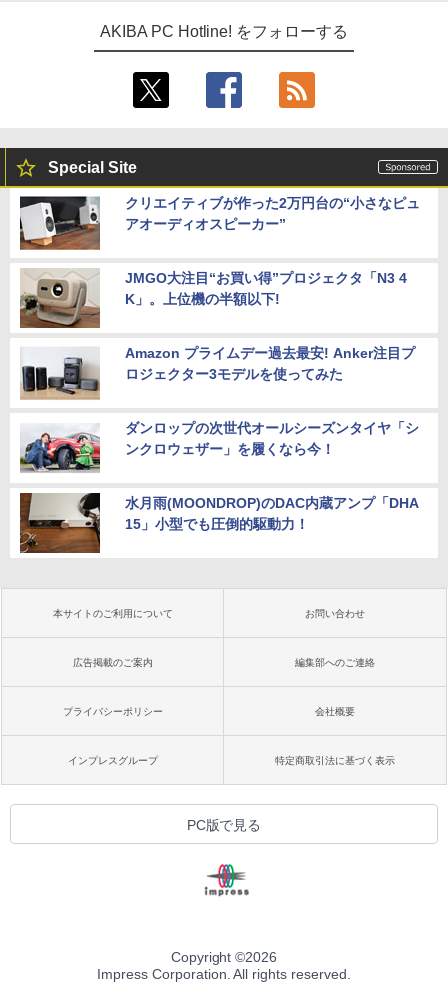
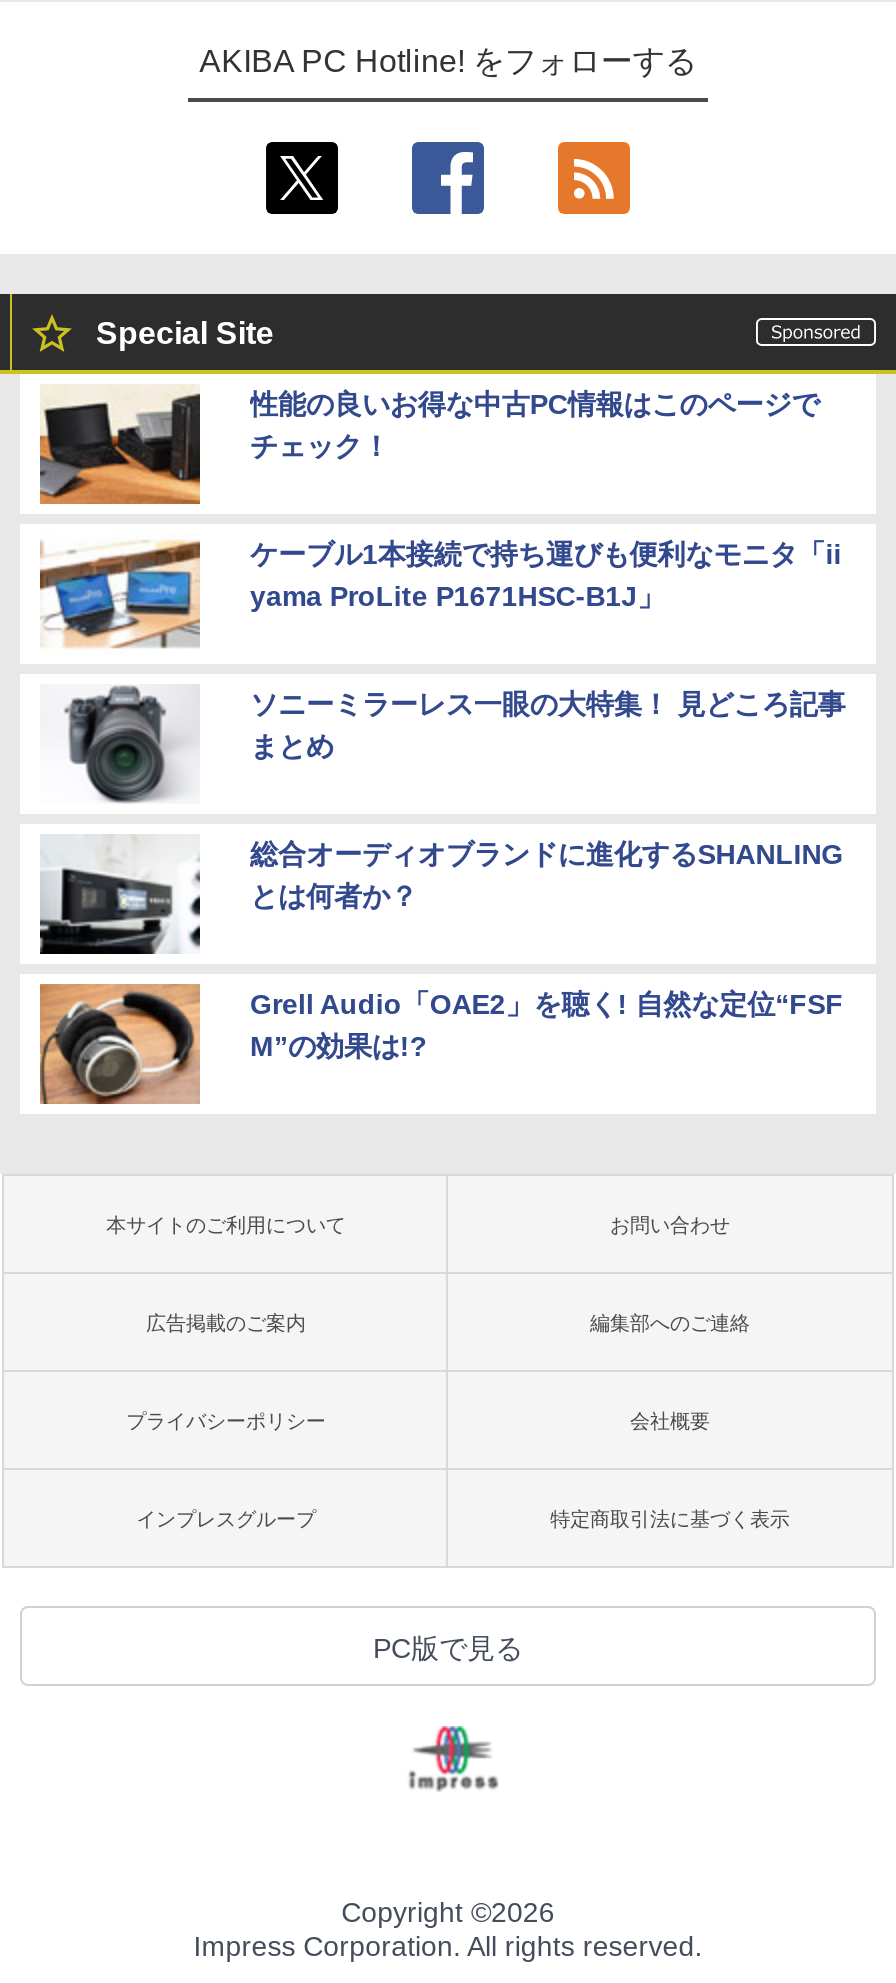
[19,195,420,253] [image] | クリエイティブが作った2万円台の“小さなピュ | アオーディオスピーカー” -> [38,386,819,506] [image] | 性能の良いお得な中古PC情報はこのページで | チェック！
[19,268,407,329] [image] | JMGO大注目“お買い得”プロジェクタ「N3 4 | K」。上位機の半額以下! -> [40,536,841,654] [image] | ケーブル1本接続で持ち運びも便利なモニタ「ii | yama ProLite P1671HSC-B1J」
[19,344,415,402] [image] | Amazon プライムデー過去最安! Anker注目プ | ロジェクター3モデルを使ってみた -> [40,684,845,804] [image] | ソニーミラーレス一眼の大特集！ 見どころ記事 | まとめ
[20,420,419,478] [image] | ダンロップの次世代オールシーズンタイヤ「シ | ンクロウェザー」を履くなら今！ -> [38,839,843,956] [image] | 総合オーディオブランドに進化するSHANLING | とは何者か？
[19,492,419,554] [image] | 水月雨(MOONDROP)のDAC内蔵アンプ「DHA | 15」小型でも圧倒的駆動力！ -> [38,982,843,1106] [image] | Grell Audio「OAE2」を聴く! 自然な定位“FSF | M”の効果は!?

